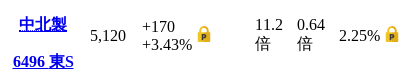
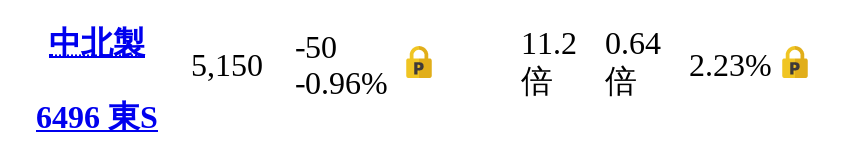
[142,18,175,35] +170 -> [295,30,337,64] -50
[90,27,126,44] 5,120 -> [191,48,263,82] 5,150
[255,27,380,52] 倍 倍 2.25% -> [521,48,771,98] 倍 倍 2.23%
[142,36,192,53] +3.43% -> [295,66,387,100] -0.96%

